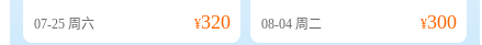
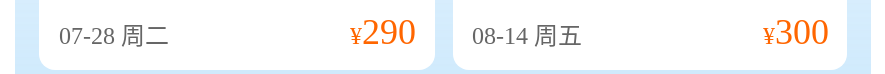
[34,16,94,32] 07-25周六 -> [59,22,169,50] 07-28周二
[194,11,230,33] ¥320 -> [350,12,416,52] ¥290
[261,16,321,32] 08-04周二 -> [472,22,582,50] 08-14周五

